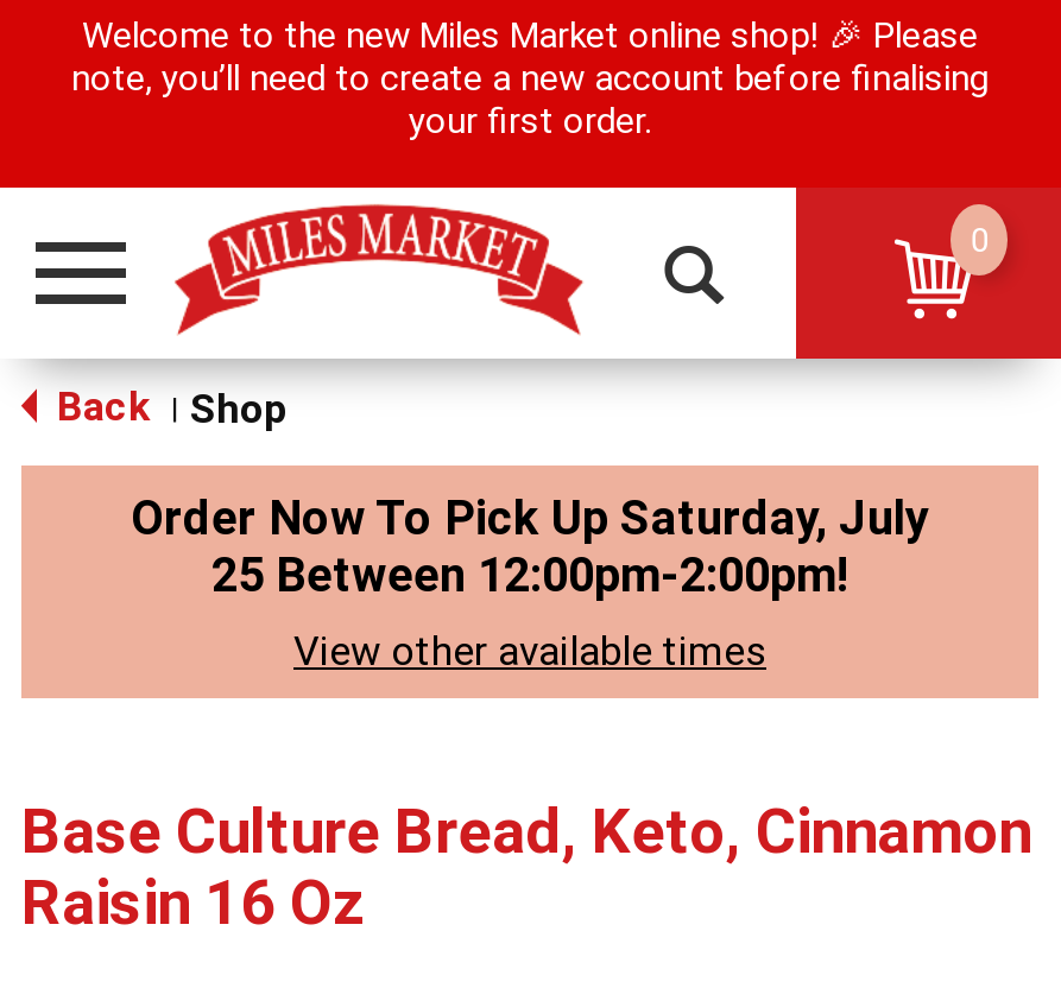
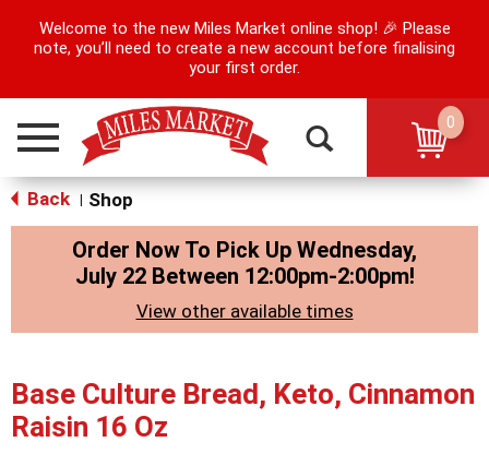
[131,489,929,603] Order Now To Pick Up Saturday, July | 25 Between 12:00pm-2:00pm! -> [72,237,417,289] Order Now To Pick Up Wednesday, | July 22 Between 12:00pm-2:00pm!

